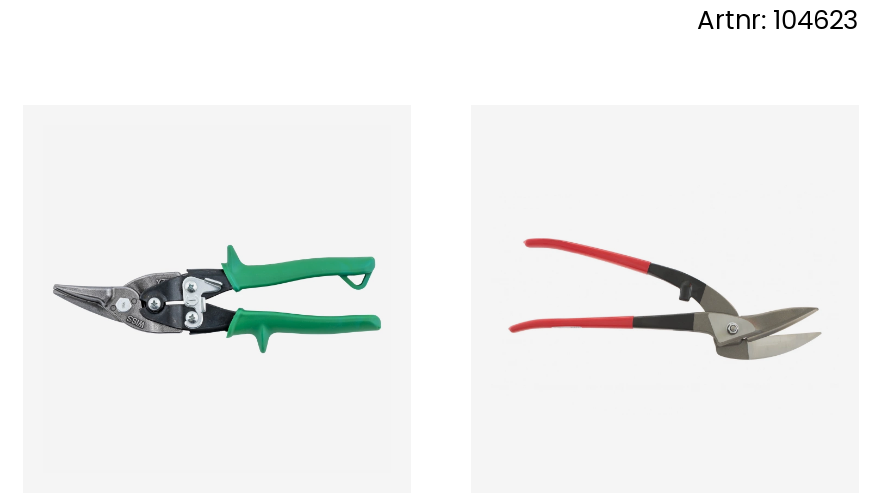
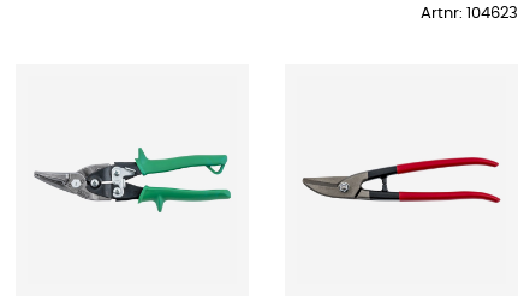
[501,237,829,361] [image] -> [302,144,501,216] [image]

